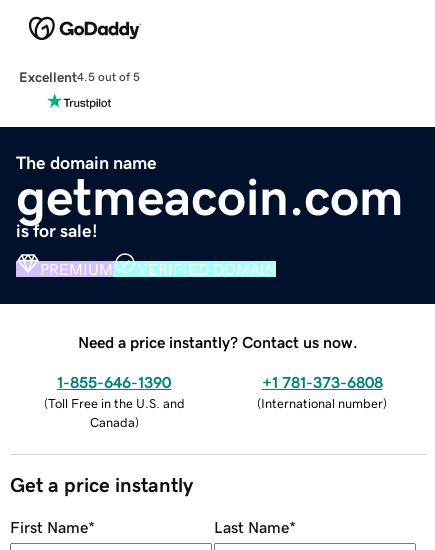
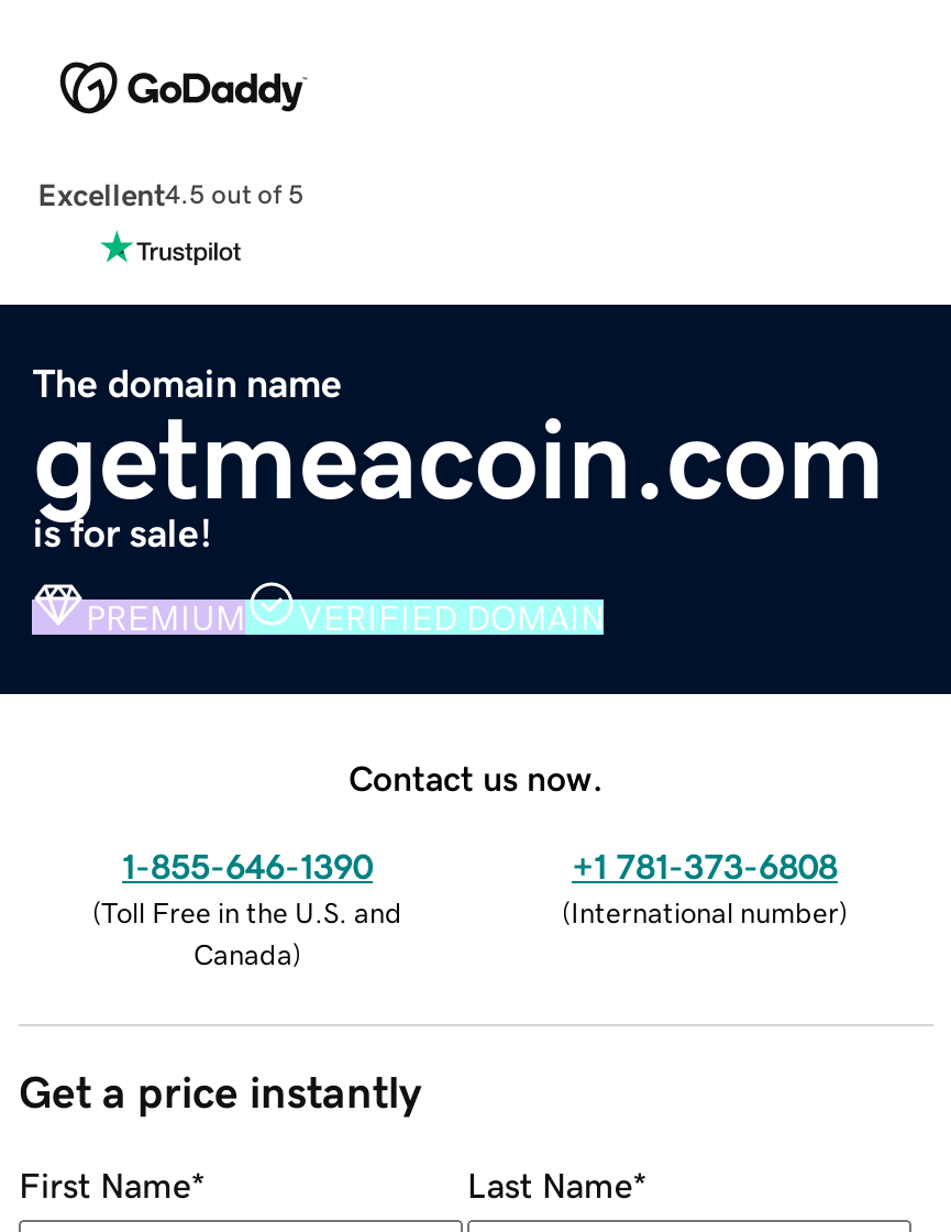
[78,334,358,350] Need a price instantly? Contact us now. -> [349,759,604,794] Contact us now.

